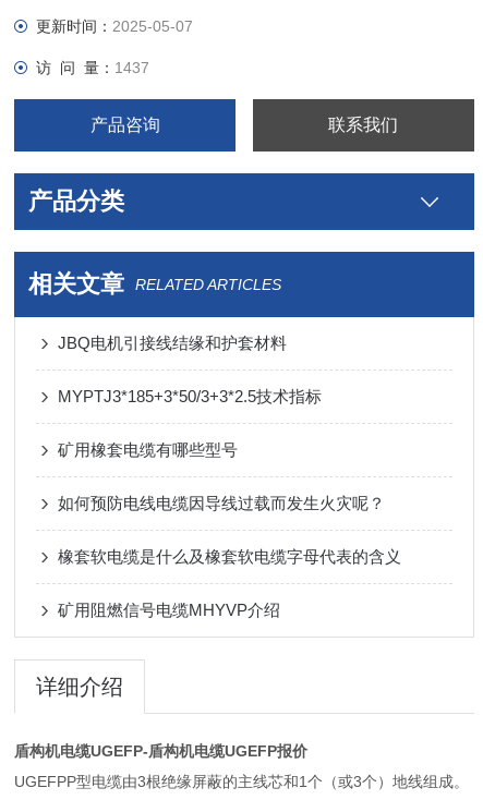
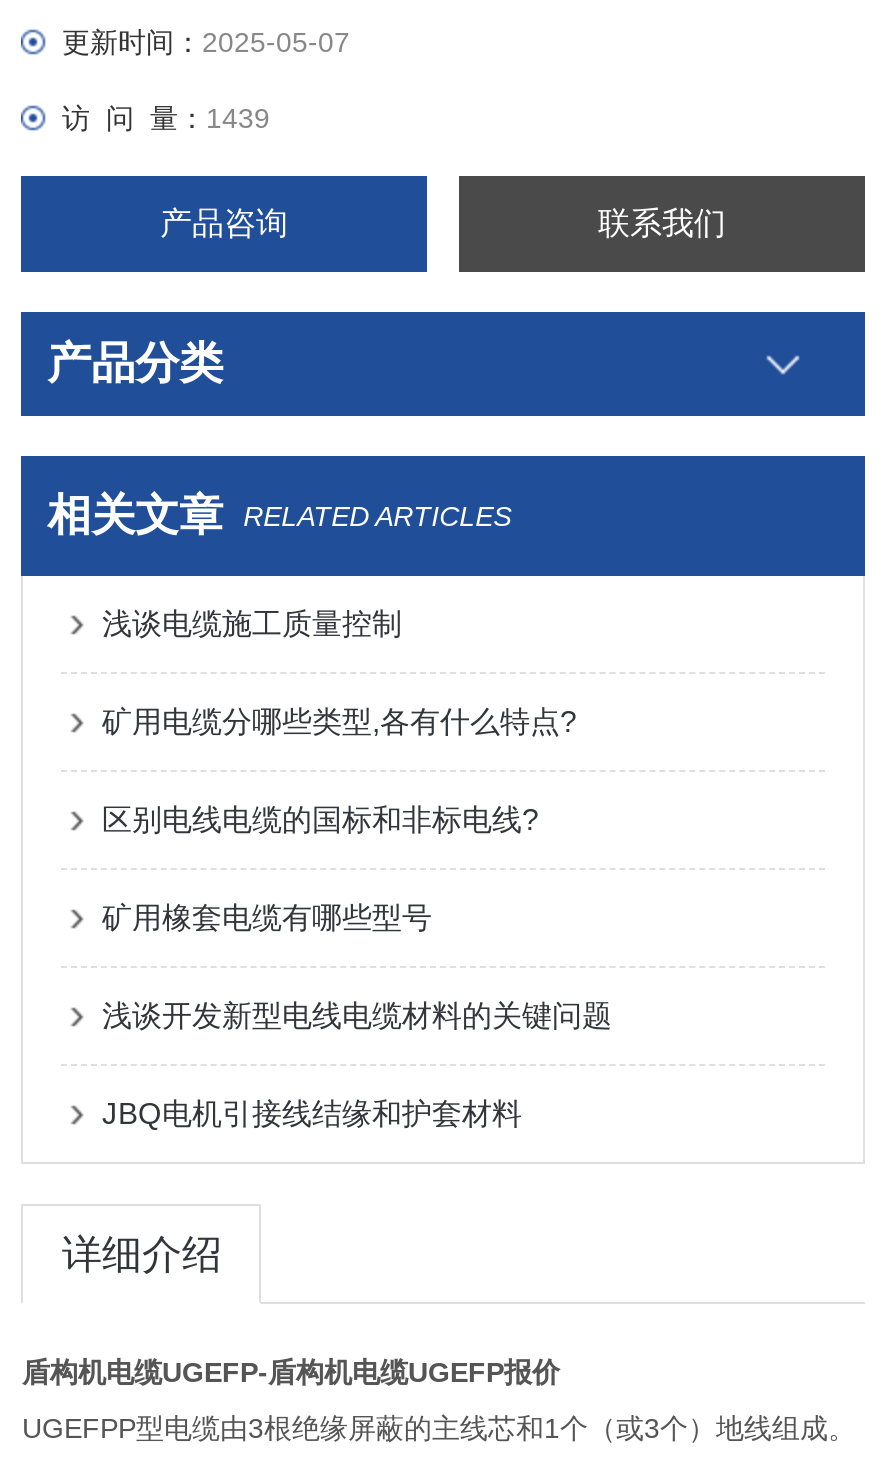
[36,59,150,76] 访 问 量：1437 -> [62,102,270,134] 访 问 量：1439
none -> [102,606,612,1032] 浅谈电缆施工质量控制 | 矿用电缆分哪些类型,各有什么特点? | 区别电线电缆的国标和非标电线? | 浅谈开发新型电线电缆材料的关键问题
moved [58,334,287,352] -> [102,1096,522,1130]: JBQ电机引接线结缘和护套材料
[58,387,402,619] MYPTJ3*185+3*50/3+3*2.5技术指标 | 如何预防电线电缆因导线过载而发生火灾呢？ | 橡套软电缆是什么及橡套软电缆字母代表的含义 | 矿用阻燃信号电缆MHYVP介绍 -> none
moved [58,440,238,459] -> [102,900,432,934]: 矿用橡套电缆有哪些型号

